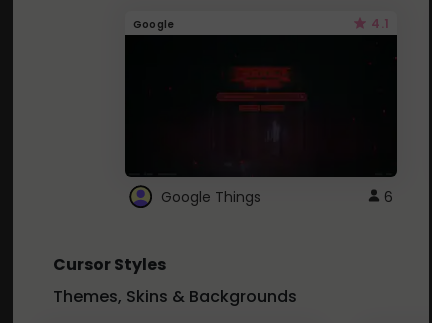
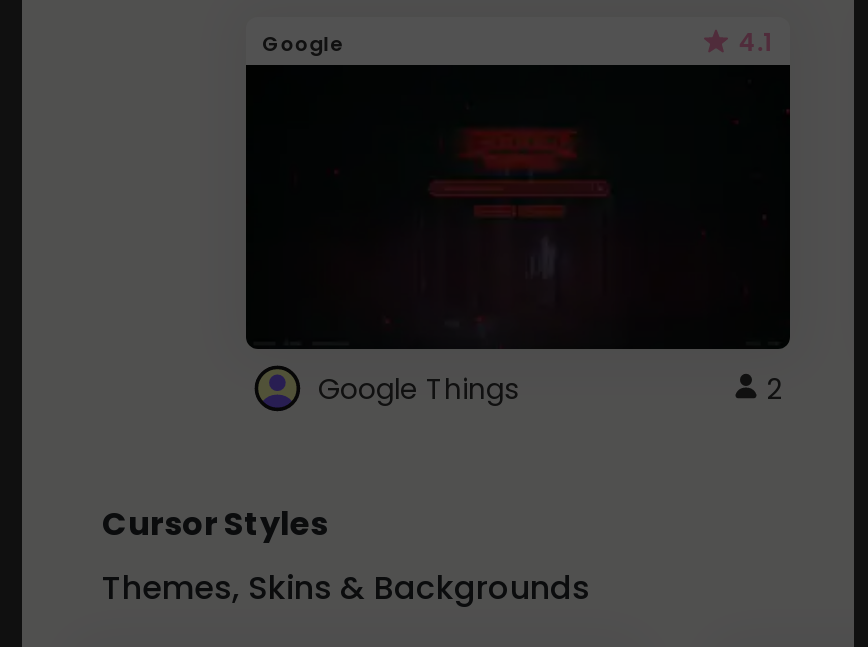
[384,187,393,207] 6 -> [766,369,782,409] 2

